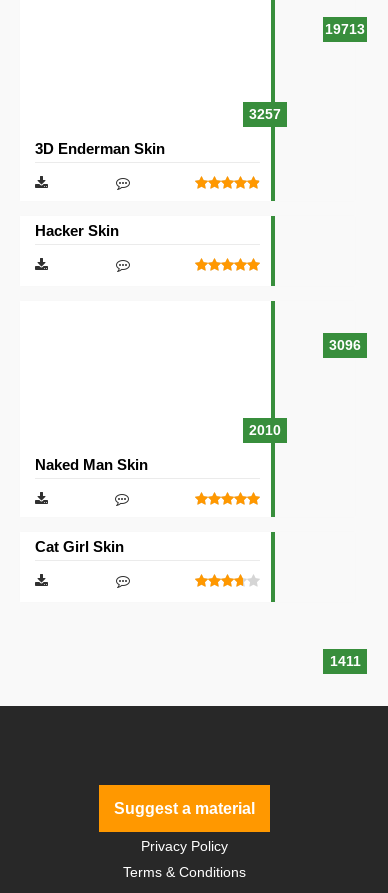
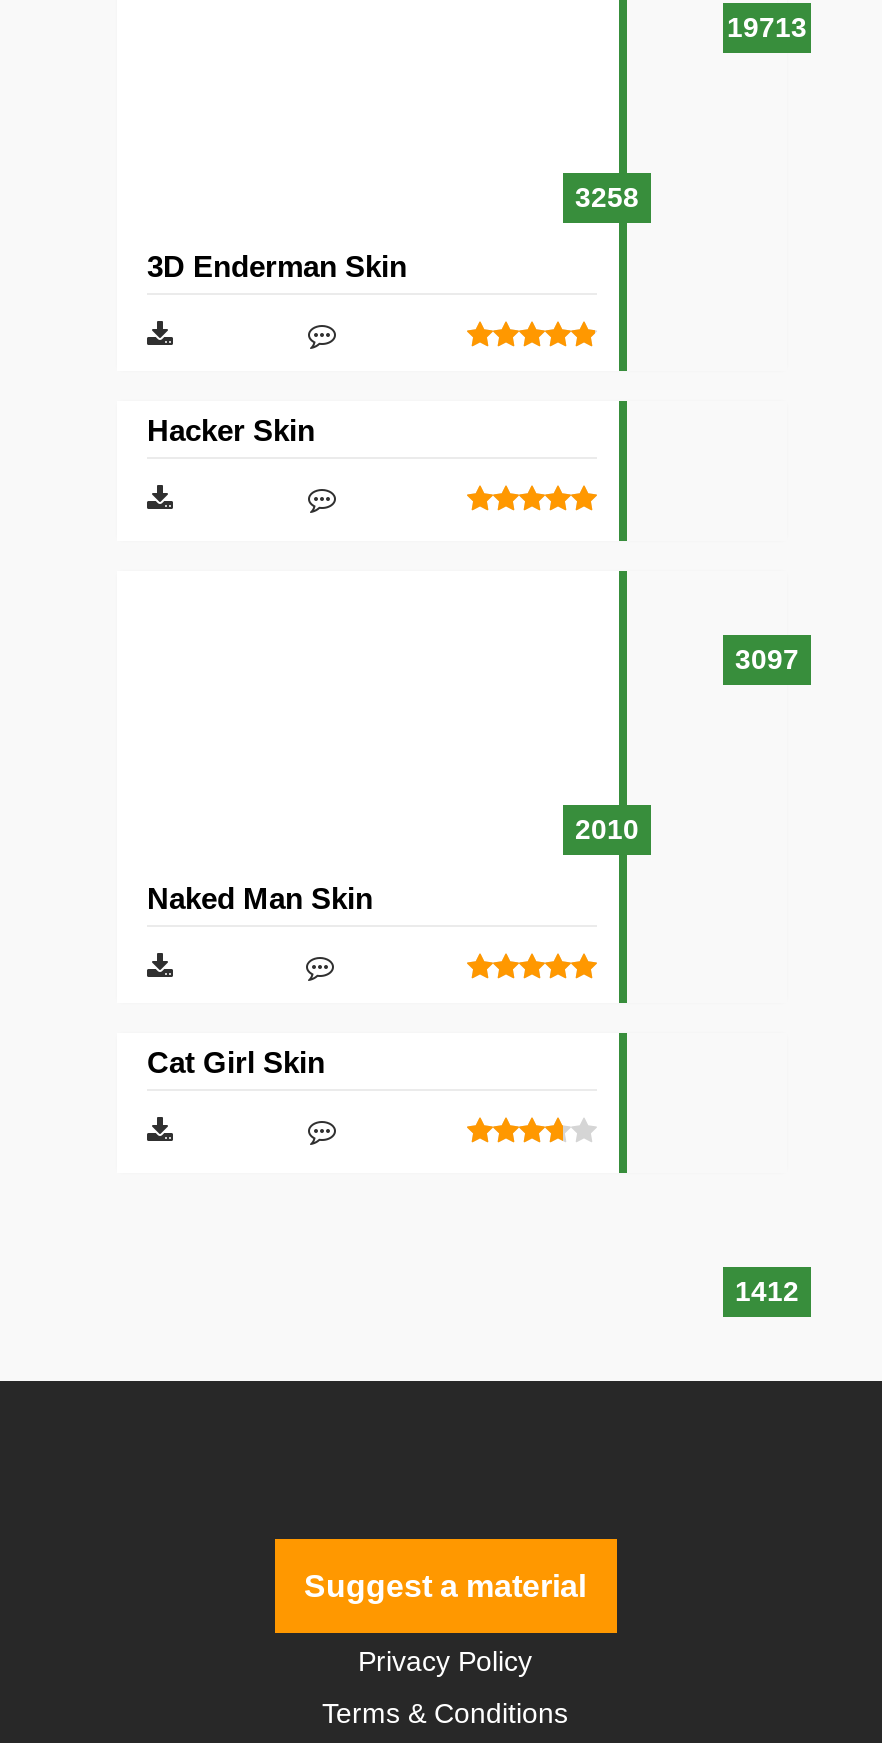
[249,106,281,122] 3257 -> [575,181,639,213] 3258
[329,337,361,353] 3096 -> [735,643,799,675] 3097
[329,653,360,669] 1411 -> [735,1275,799,1307] 1412

